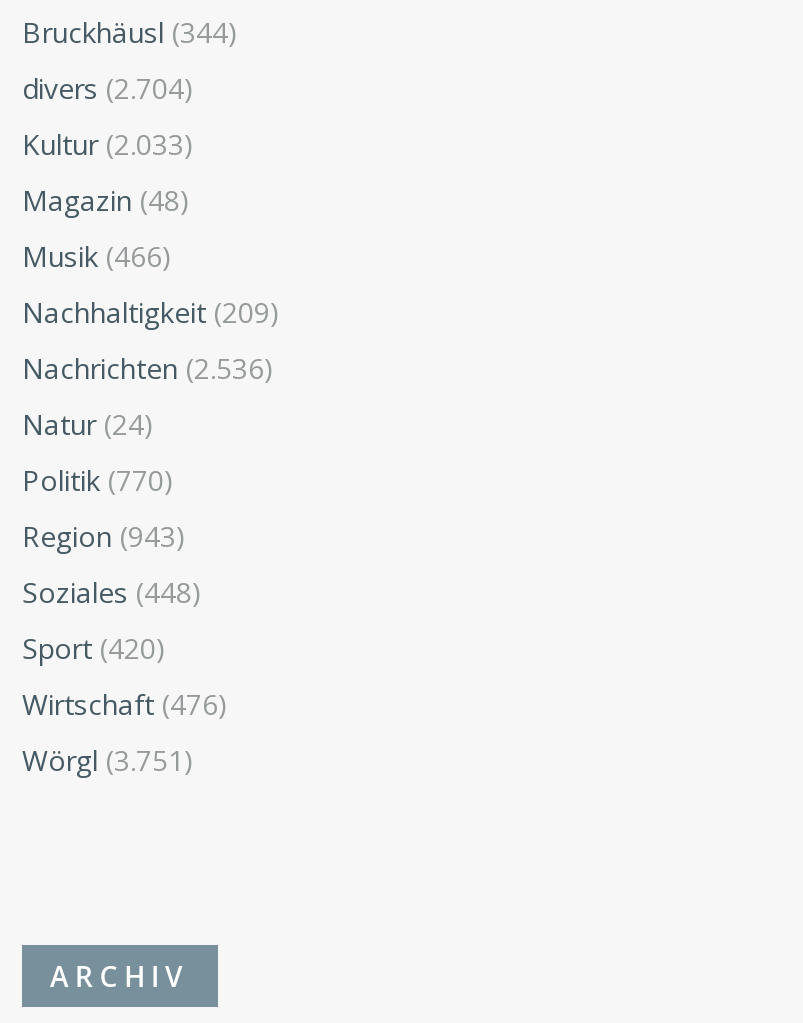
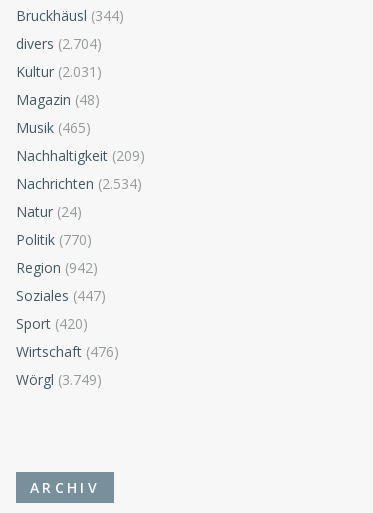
[22,124,194,162] Kultur (2.033) -> [16,62,102,81] Kultur (2.031)
[22,236,172,274] Musik (466) -> [16,118,91,137] Musik (465)
[22,348,274,386] Nachrichten (2.536) -> [16,174,142,193] Nachrichten (2.534)
[22,516,186,554] Region (943) -> [16,258,98,277] Region (942)
[22,572,202,610] Soziales (448) -> [16,286,106,305] Soziales (447)
[22,740,194,778] Wörgl (3.751) -> [16,370,102,389] Wörgl (3.749)

